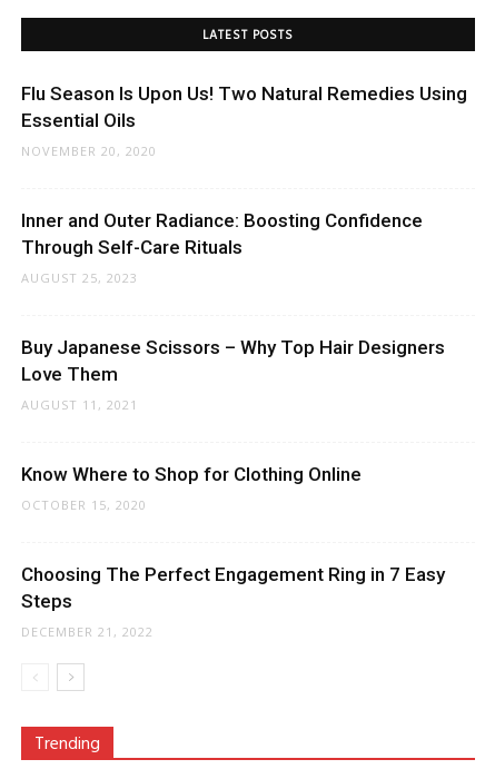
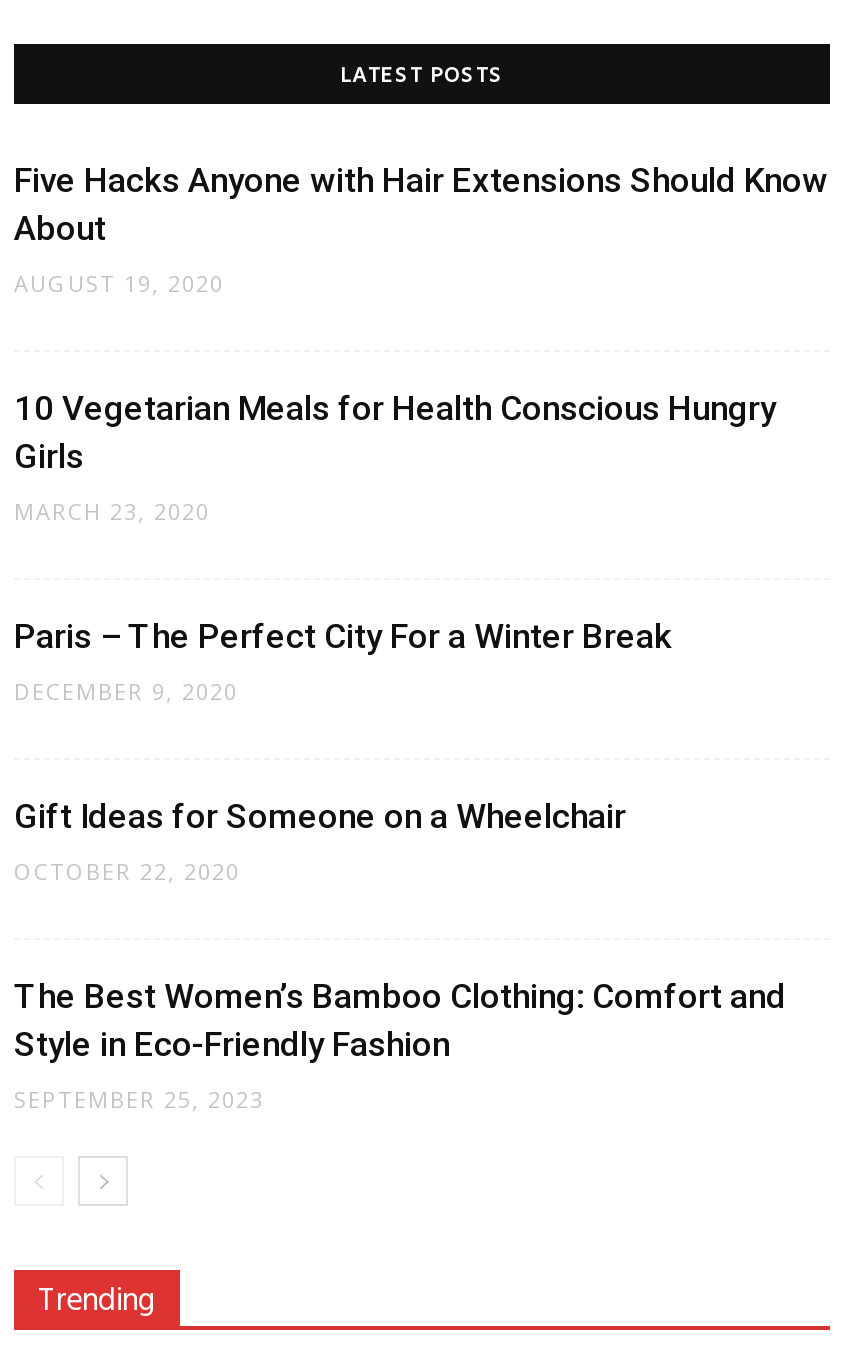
[21,83,467,132] Flu Season Is Upon Us! Two Natural Remedies Using | Essential Oils -> [14,161,828,249] Five Hacks Anyone with Hair Extensions Should Know | About
[21,143,157,159] NOVEMBER 20, 2020 -> [14,269,224,299] AUGUST 19, 2020
[21,210,423,259] Inner and Outer Radiance: Boosting Confidence | Through Self-Care Rituals -> [14,389,776,477] 10 Vegetarian Meals for Health Conscious Hungry | Girls
[21,270,138,286] AUGUST 25, 2023 -> [14,497,210,527] MARCH 23, 2020
[21,336,445,385] Buy Japanese Scissors – Why Top Hair Designers | Love Them -> [14,617,672,657] Paris – The Perfect City For a Winter Break
[21,397,138,413] AUGUST 11, 2021 -> [14,677,238,707] DECEMBER 9, 2020
[21,463,362,486] Know Where to Shop for Clothing Online -> [14,797,626,837] Gift Ideas for Someone on a Wheelchair
[21,497,147,513] OCTOBER 15, 2020 -> [14,857,240,887] OCTOBER 22, 2020
[21,563,445,612] Choosing The Perfect Engagement Ring in 7 Easy | Steps -> [14,977,786,1065] The Best Women’s Bamboo Clothing: Comfort and | Style in Eco-Friendly Fashion
[21,624,154,640] DECEMBER 21, 2022 -> [14,1085,264,1115] SEPTEMBER 25, 2023

